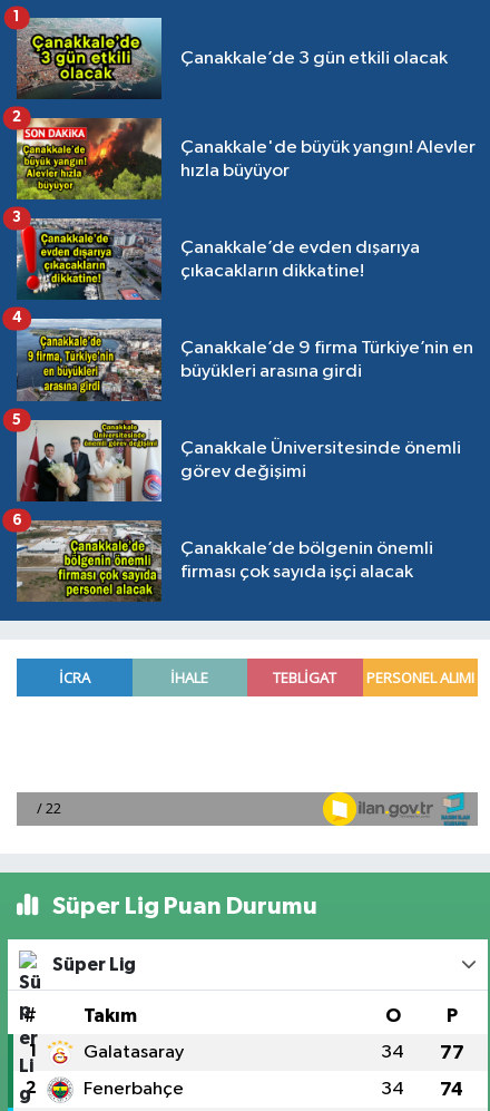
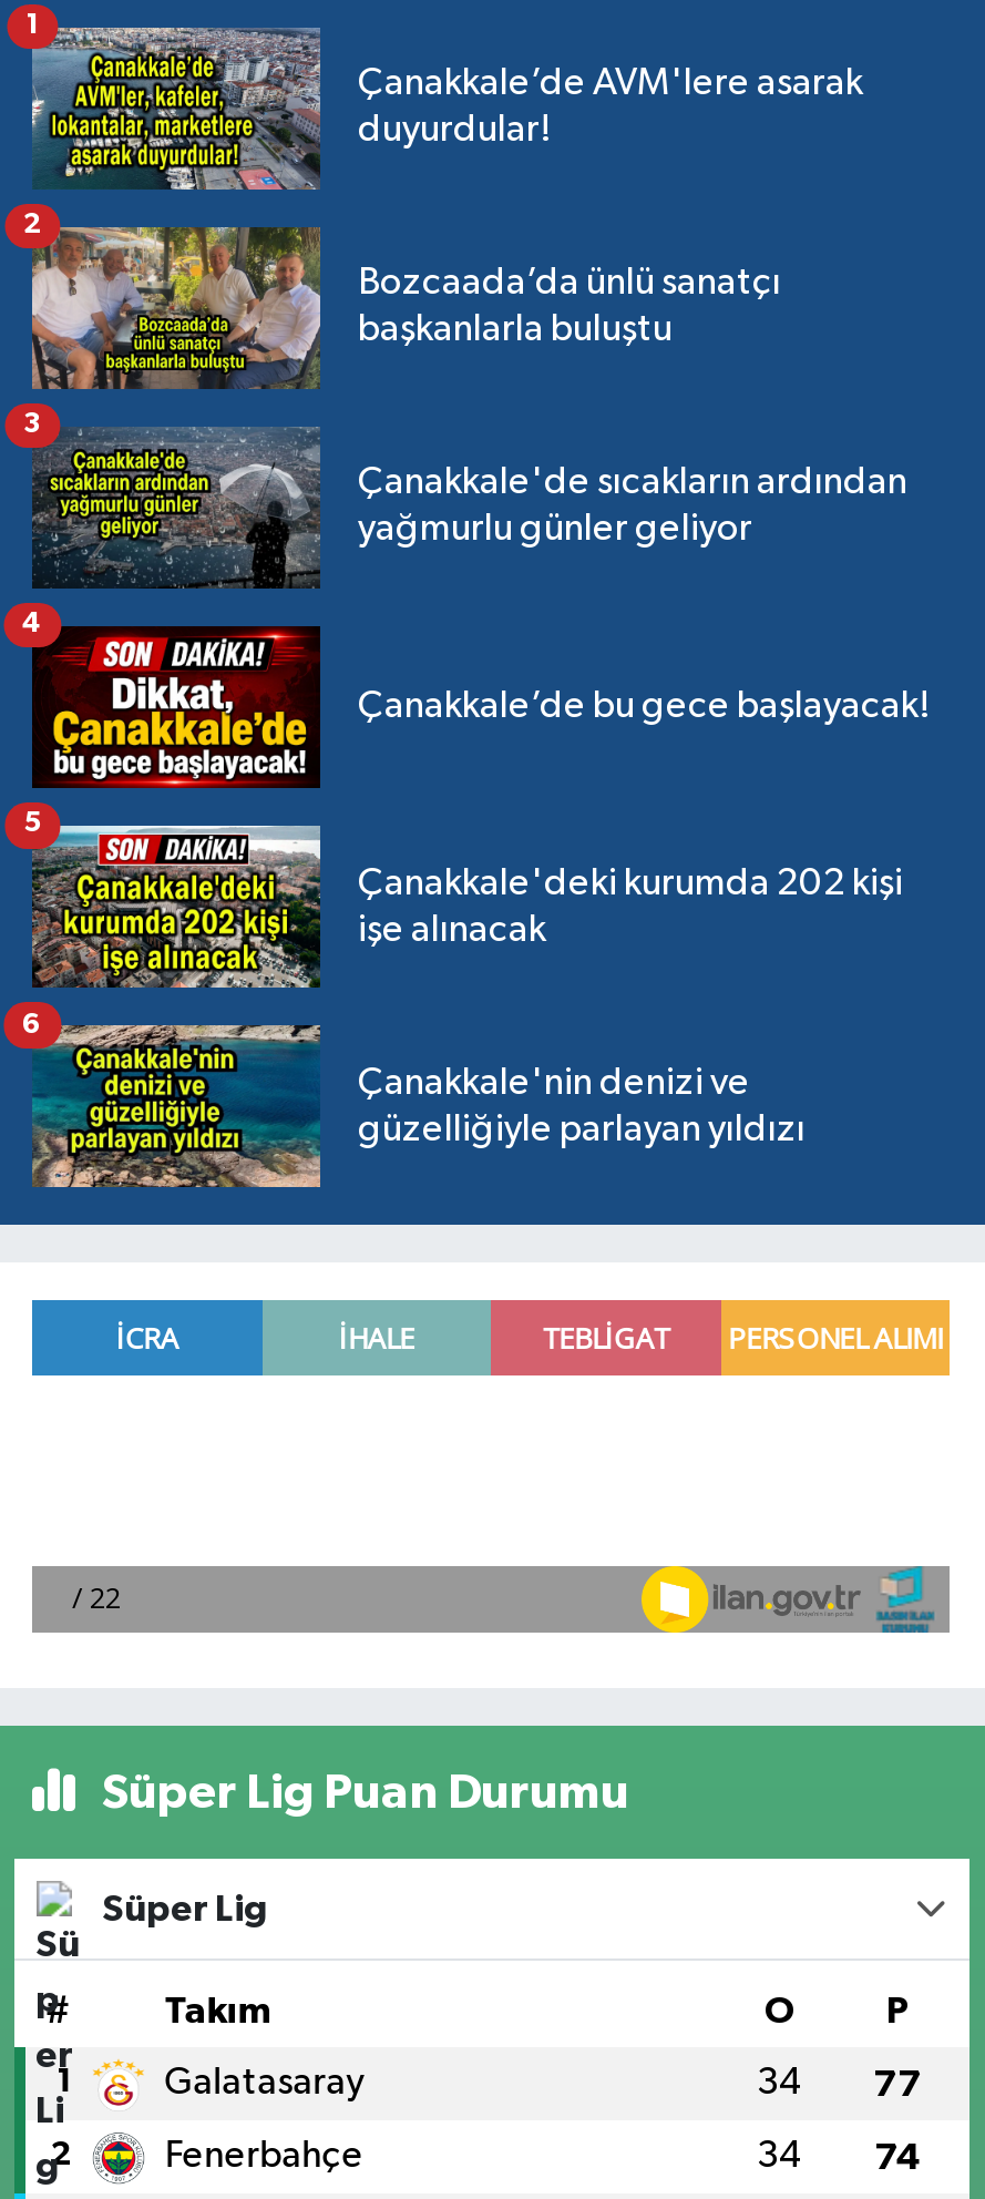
[14,17,448,107] [image] | Çanakkale’de 3 gün etkili olacak -> [30,27,863,193] [image] | Çanakkale’de AVM'lere asarak | duyurdular!
[14,117,476,207] [image] | Çanakkale'de büyük yangın! Alevler | hızla büyüyor -> [30,226,781,390] [image] | Bozcaada’da ünlü sanatçı | başkanlarla buluştu
[13,217,420,308] [image] | Çanakkale’de evden dışarıya | çıkacakların dikkatine! -> [30,426,907,590] [image] | Çanakkale'de sıcakların ardından | yağmurlu günler geliyor
[13,318,473,409] [image] | Çanakkale’de 9 firma Türkiye’nin en | büyükleri arasına girdi -> [30,625,927,789] [image] | Çanakkale’de bu gece başlayacak!
[13,419,461,509] [image] | Çanakkale Üniversitesinde önemli | görev değişimi -> [30,822,903,989] [image] | Çanakkale'deki kurumda 202 kişi | işe alınacak
[13,519,433,603] [image] | Çanakkale’de bölgenin önemli | firması çok sayıda işçi alacak -> [32,1024,806,1190] [image] | Çanakkale'nin denizi ve | güzelliğiyle parlayan yıldızı

